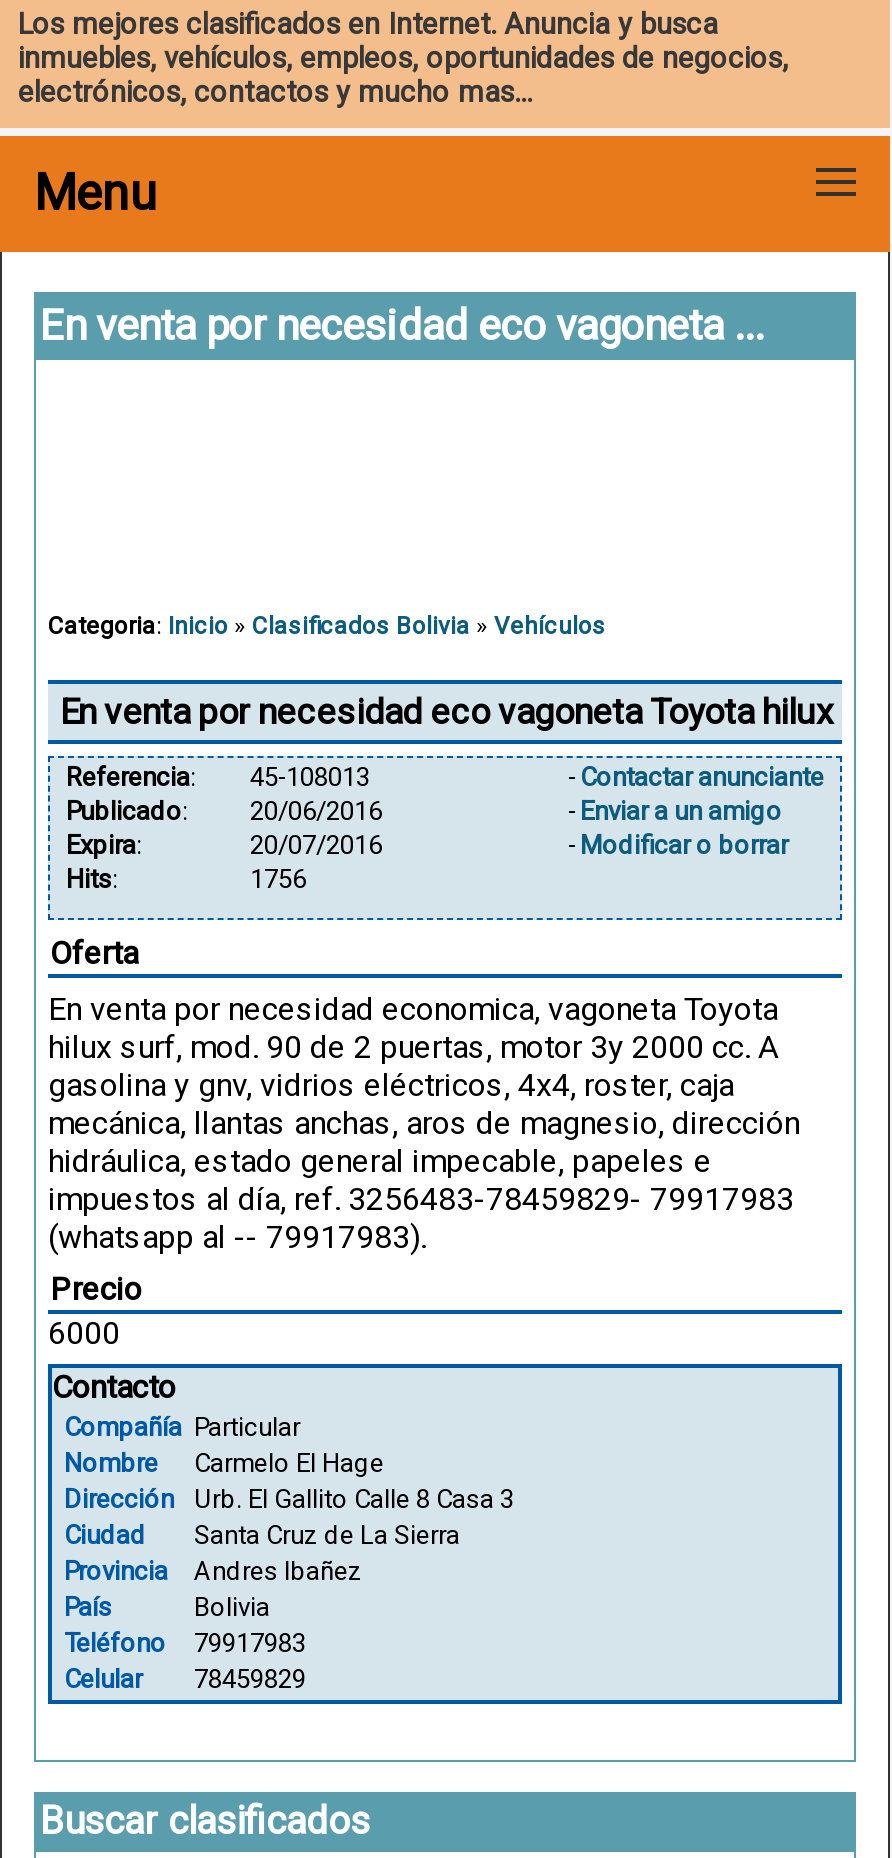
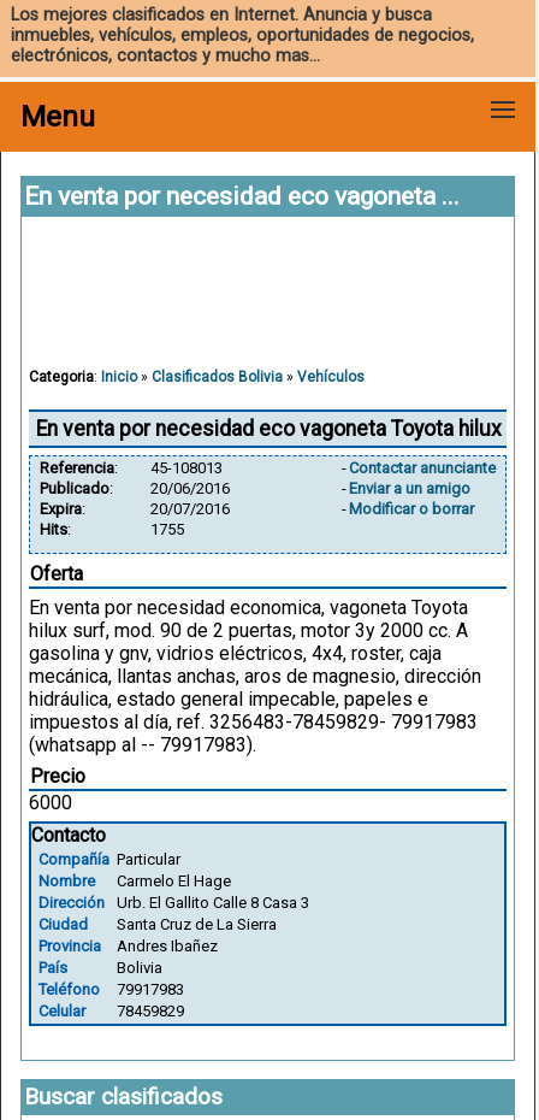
[250,864,306,894] 1756 -> [150,520,184,538] 1755

